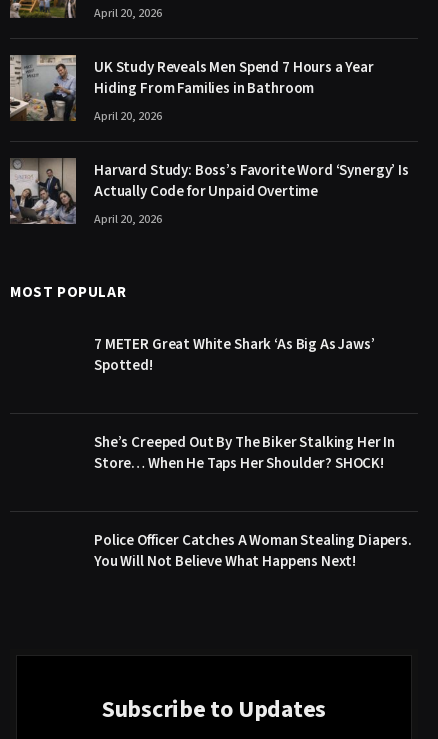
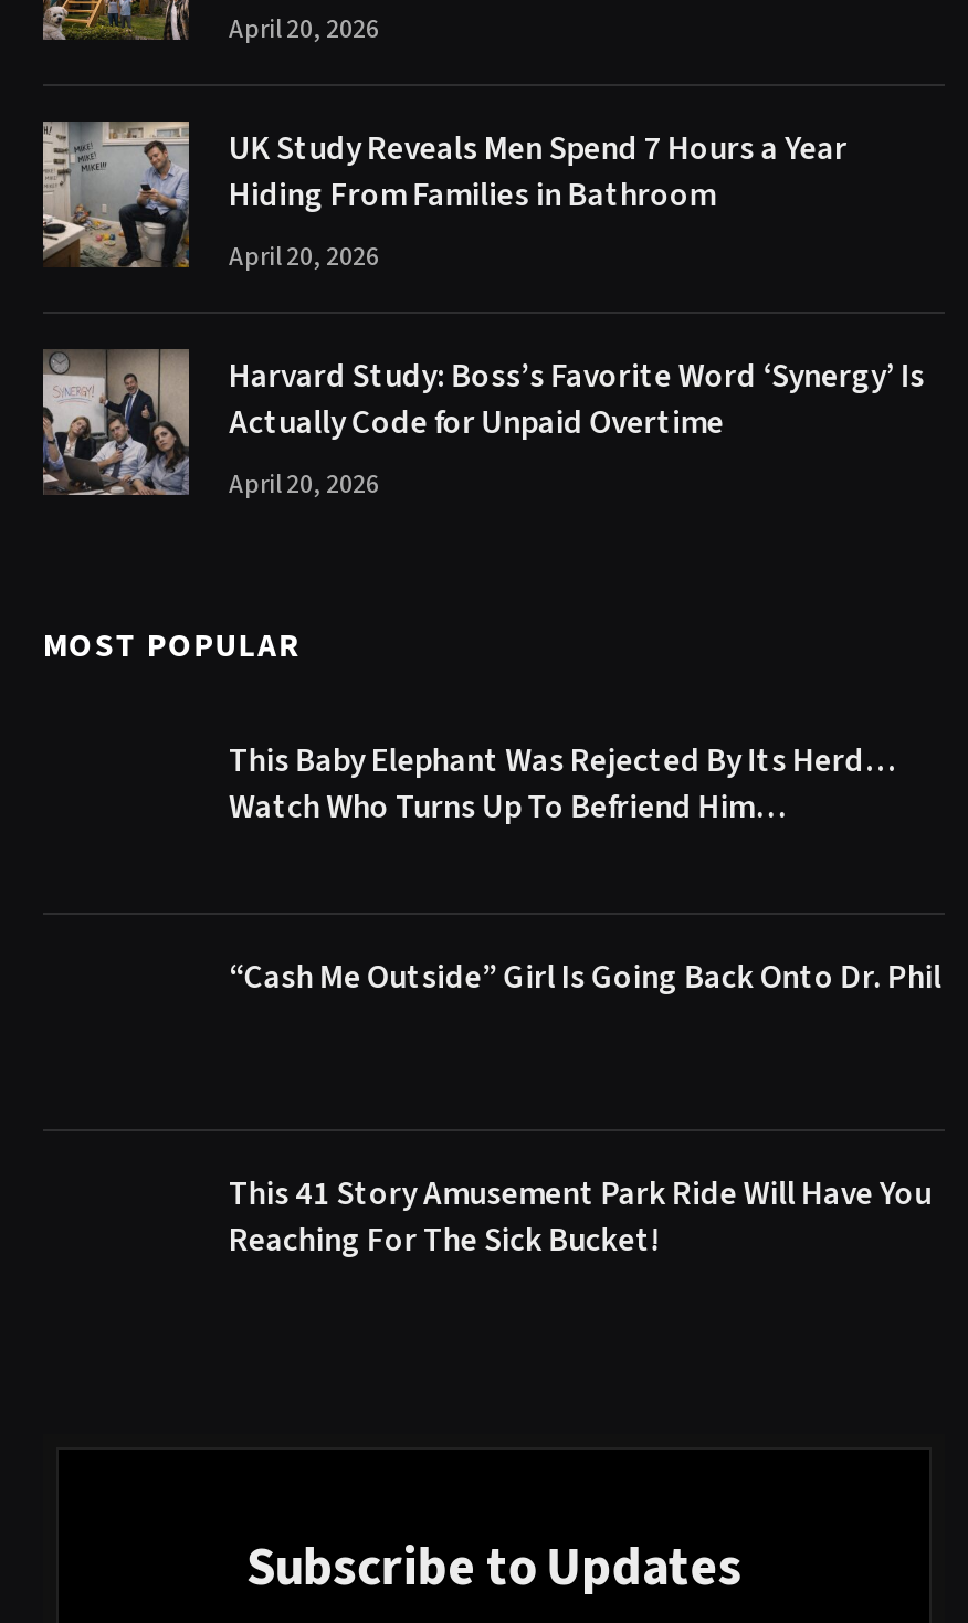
[94,334,375,376] 7 METER Great White Shark ‘As Big As Jaws’ | Spotted! -> [229,737,895,830] This Baby Elephant Was Rejected By Its Herd… | Watch Who Turns Up To Befriend Him…
[94,432,395,474] She’s Creeped Out By The Biker Stalking Her In | Store… When He Taps Her Shoulder? SHOCK! -> [229,954,941,1000] “Cash Me Outside” Girl Is Going Back Onto Dr. Phil
[94,530,412,572] Police Officer Catches A Woman Stealing Diapers. | You Will Not Believe What Happens Next! -> [229,1170,932,1263] This 41 Story Amusement Park Ride Will Have You | Reaching For The Sick Bucket!

